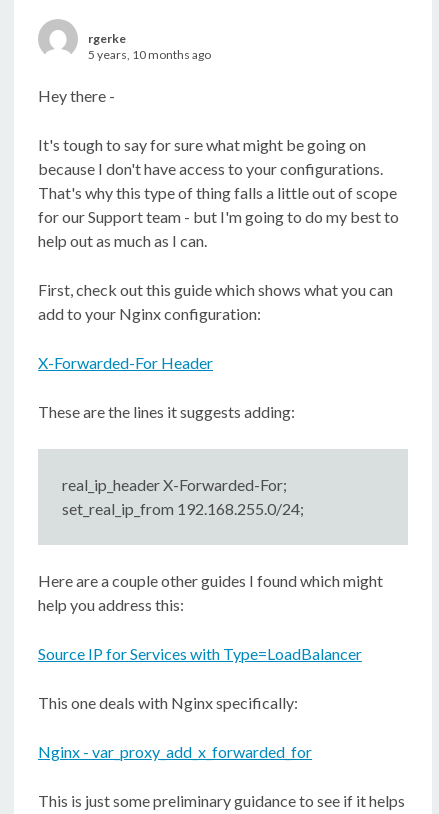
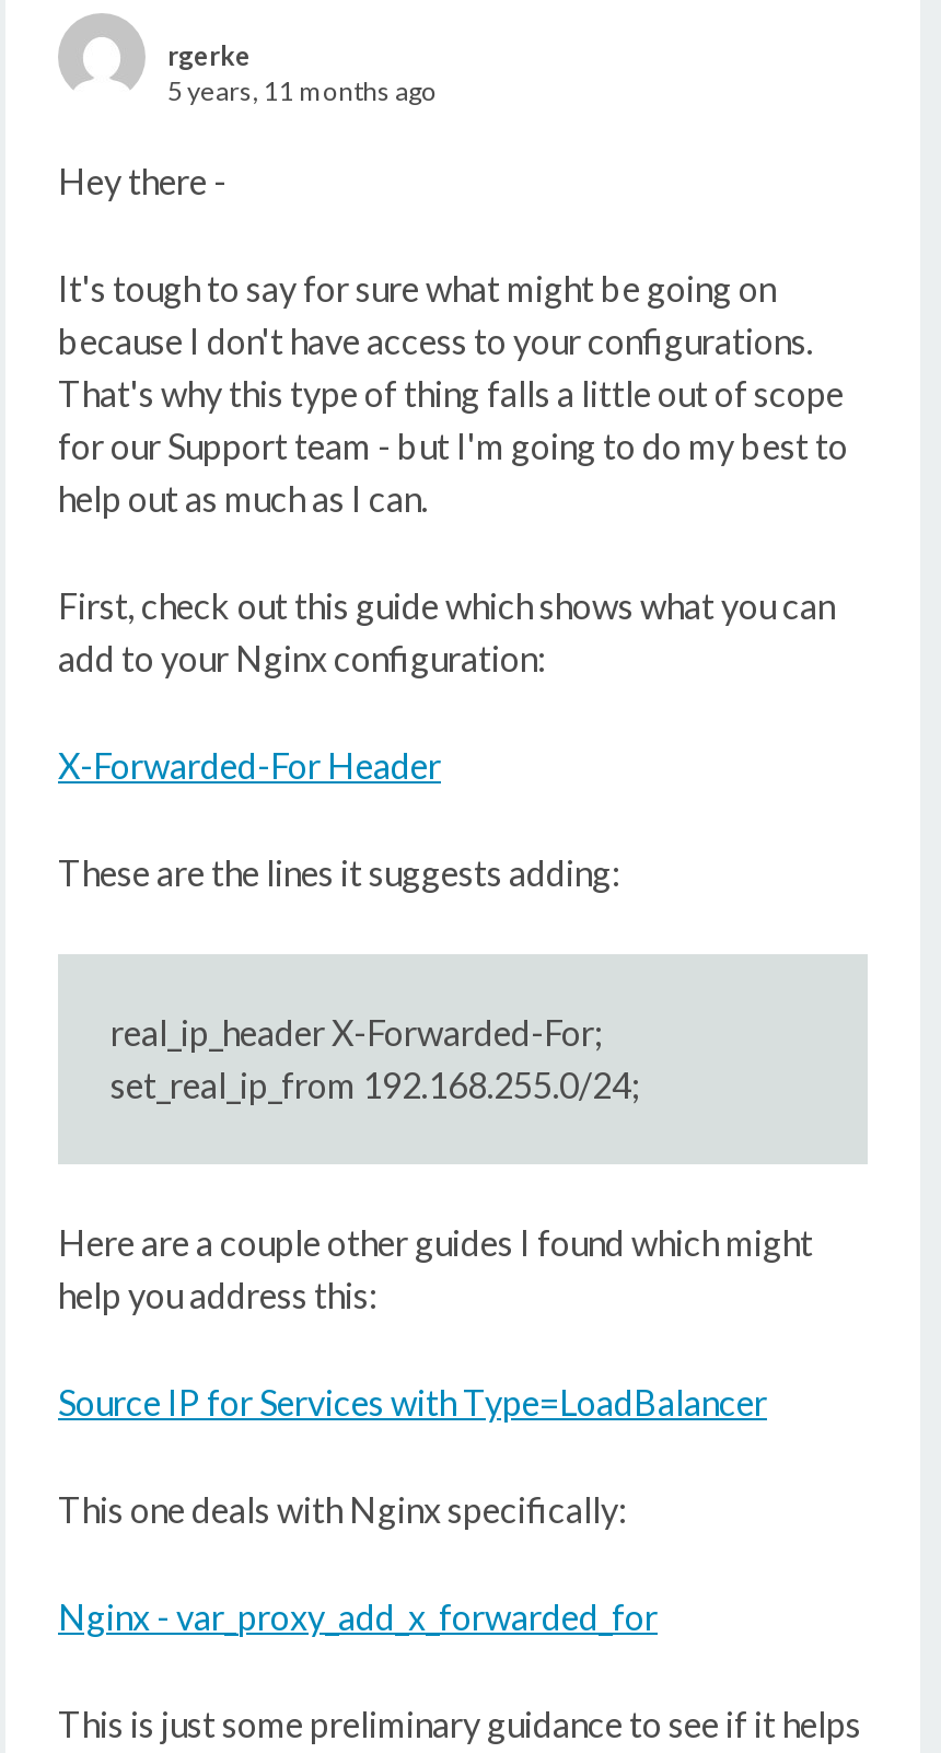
[88,47,211,62] 5 years, 10 months ago -> [167,74,437,107] 5 years, 11 months ago

